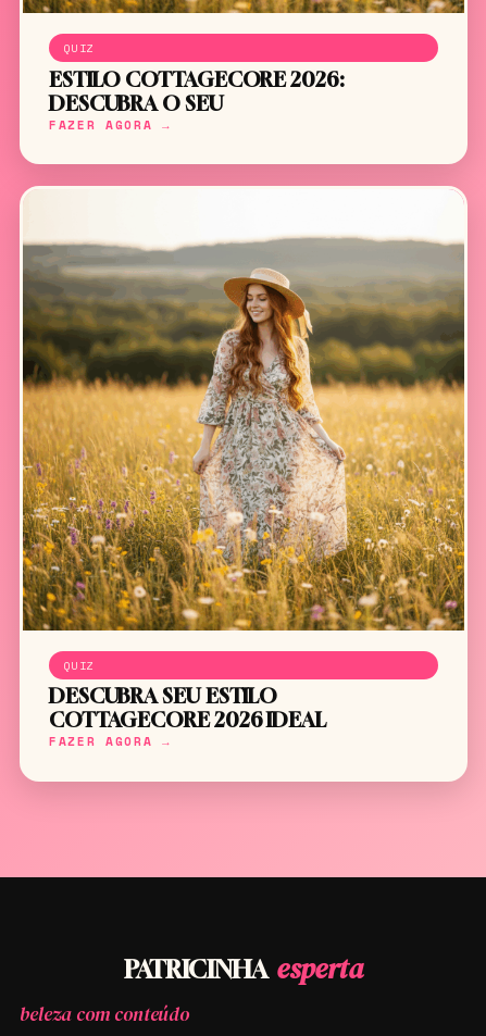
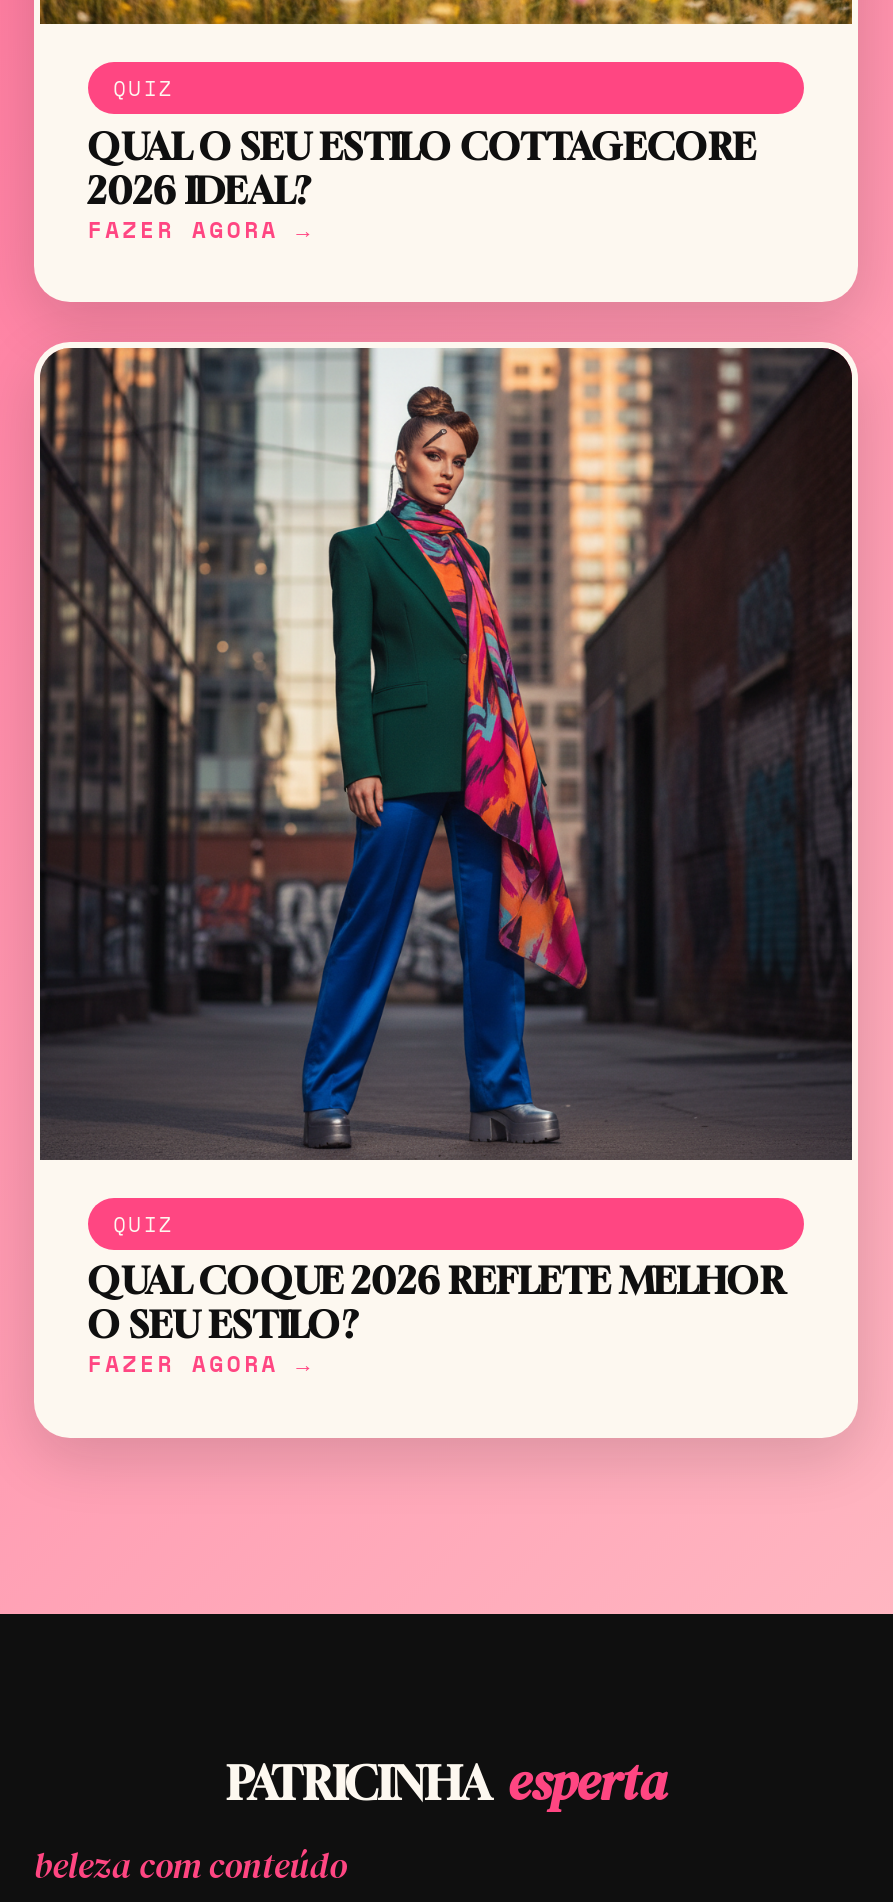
[49,67,344,115] ESTILO COTTAGECORE 2026: | DESCUBRA O SEU -> [88,124,756,212] QUAL O SEU ESTILO COTTAGECORE | 2026 IDEAL?
[22,189,465,632] [image] -> [38,346,854,1162] [image]
[49,684,326,732] DESCUBRA SEU ESTILO | COTTAGECORE 2026 IDEAL -> [88,1259,784,1347] QUAL COQUE 2026 REFLETE MELHOR | O SEU ESTILO?

